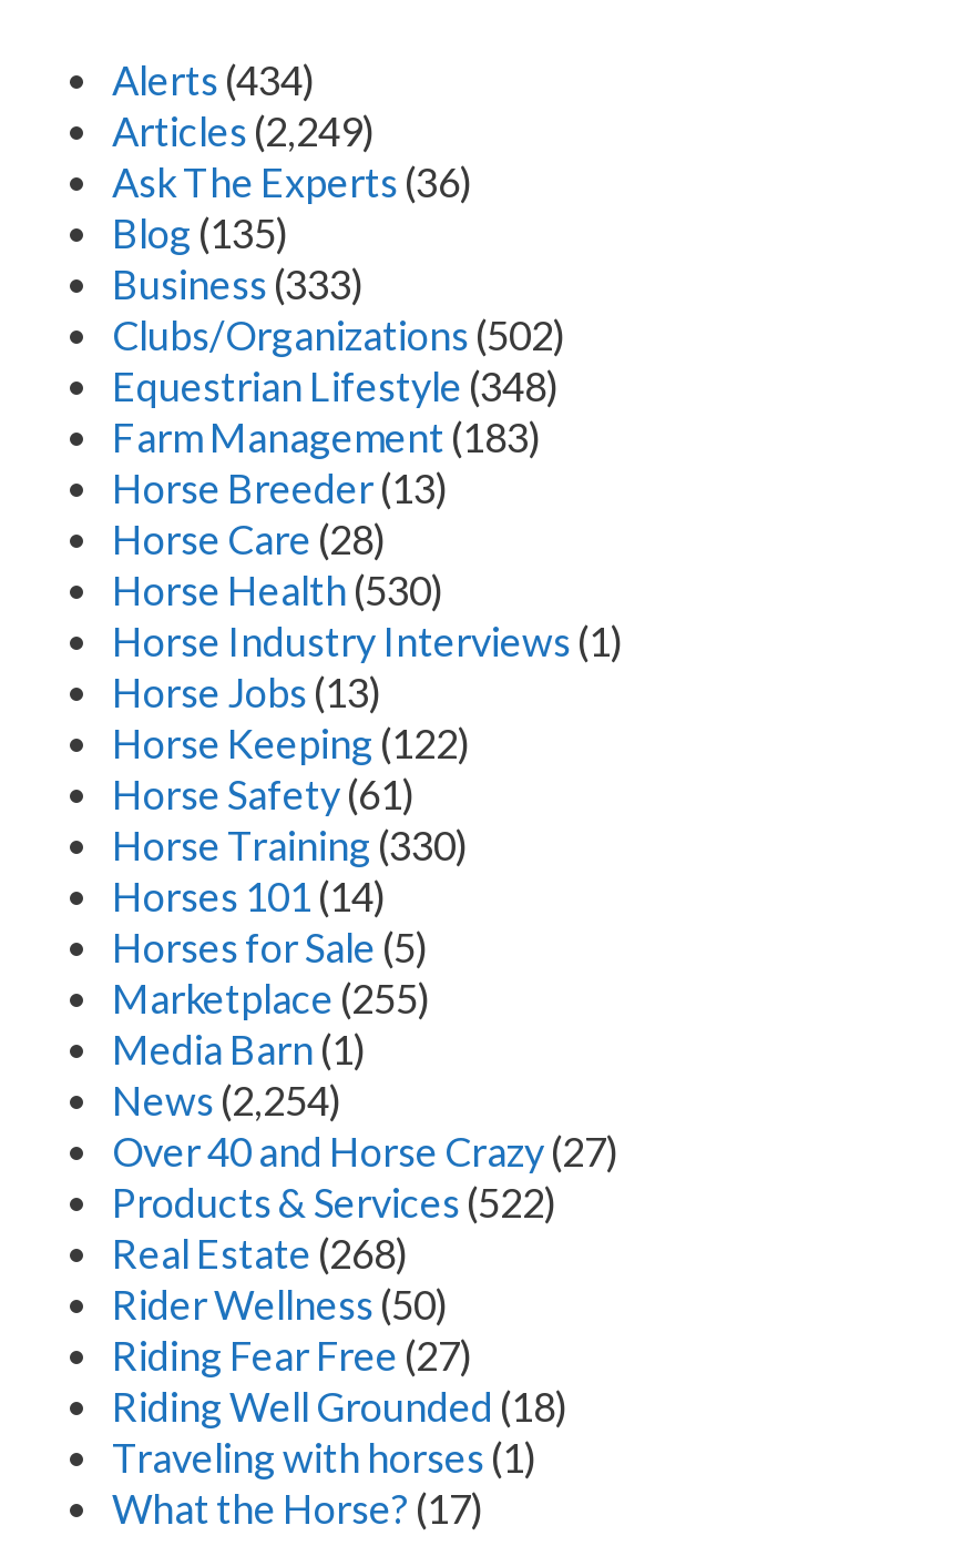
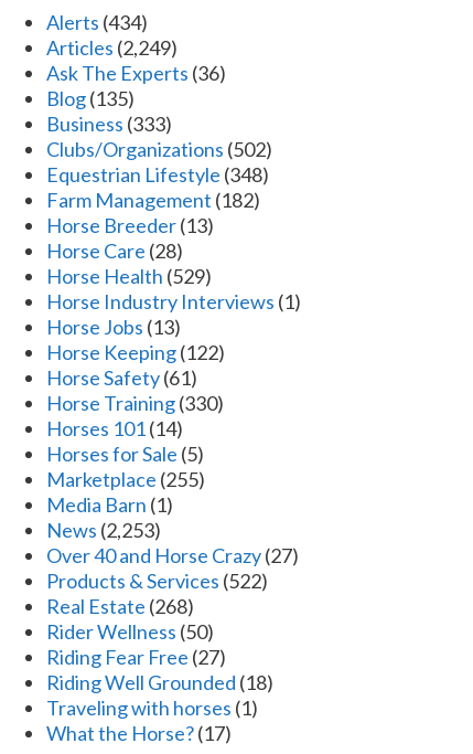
[112,412,542,461] Farm Management (183) -> [46,187,260,212] Farm Management (182)
[112,565,444,614] Horse Health (530) -> [46,264,212,288] Horse Health (529)
[112,1075,342,1124] News (2,254) -> [46,517,161,542] News (2,253)

